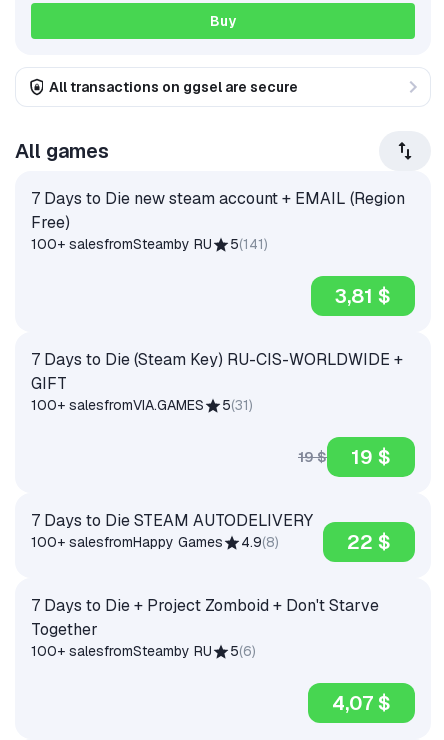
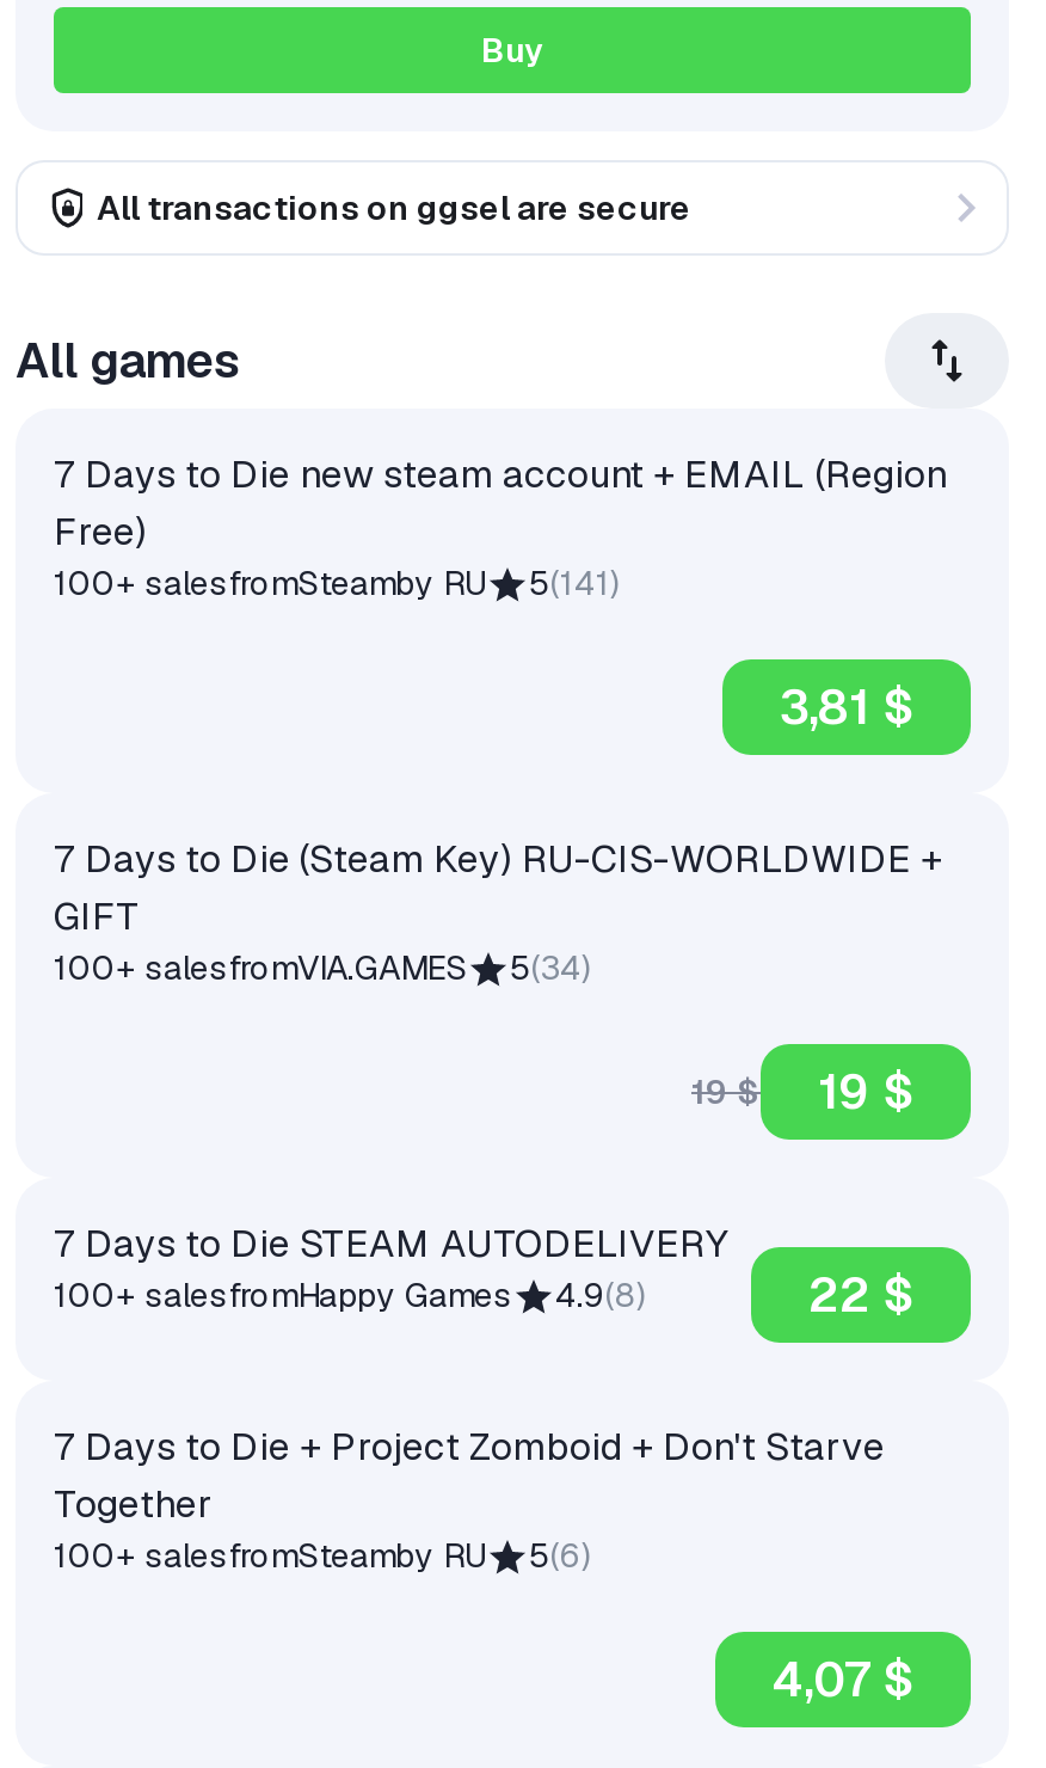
[31,396,253,414] 100+ salesfromVIA.GAMES 5(31) -> [54,946,591,989] 100+ salesfromVIA.GAMES 5(34)

